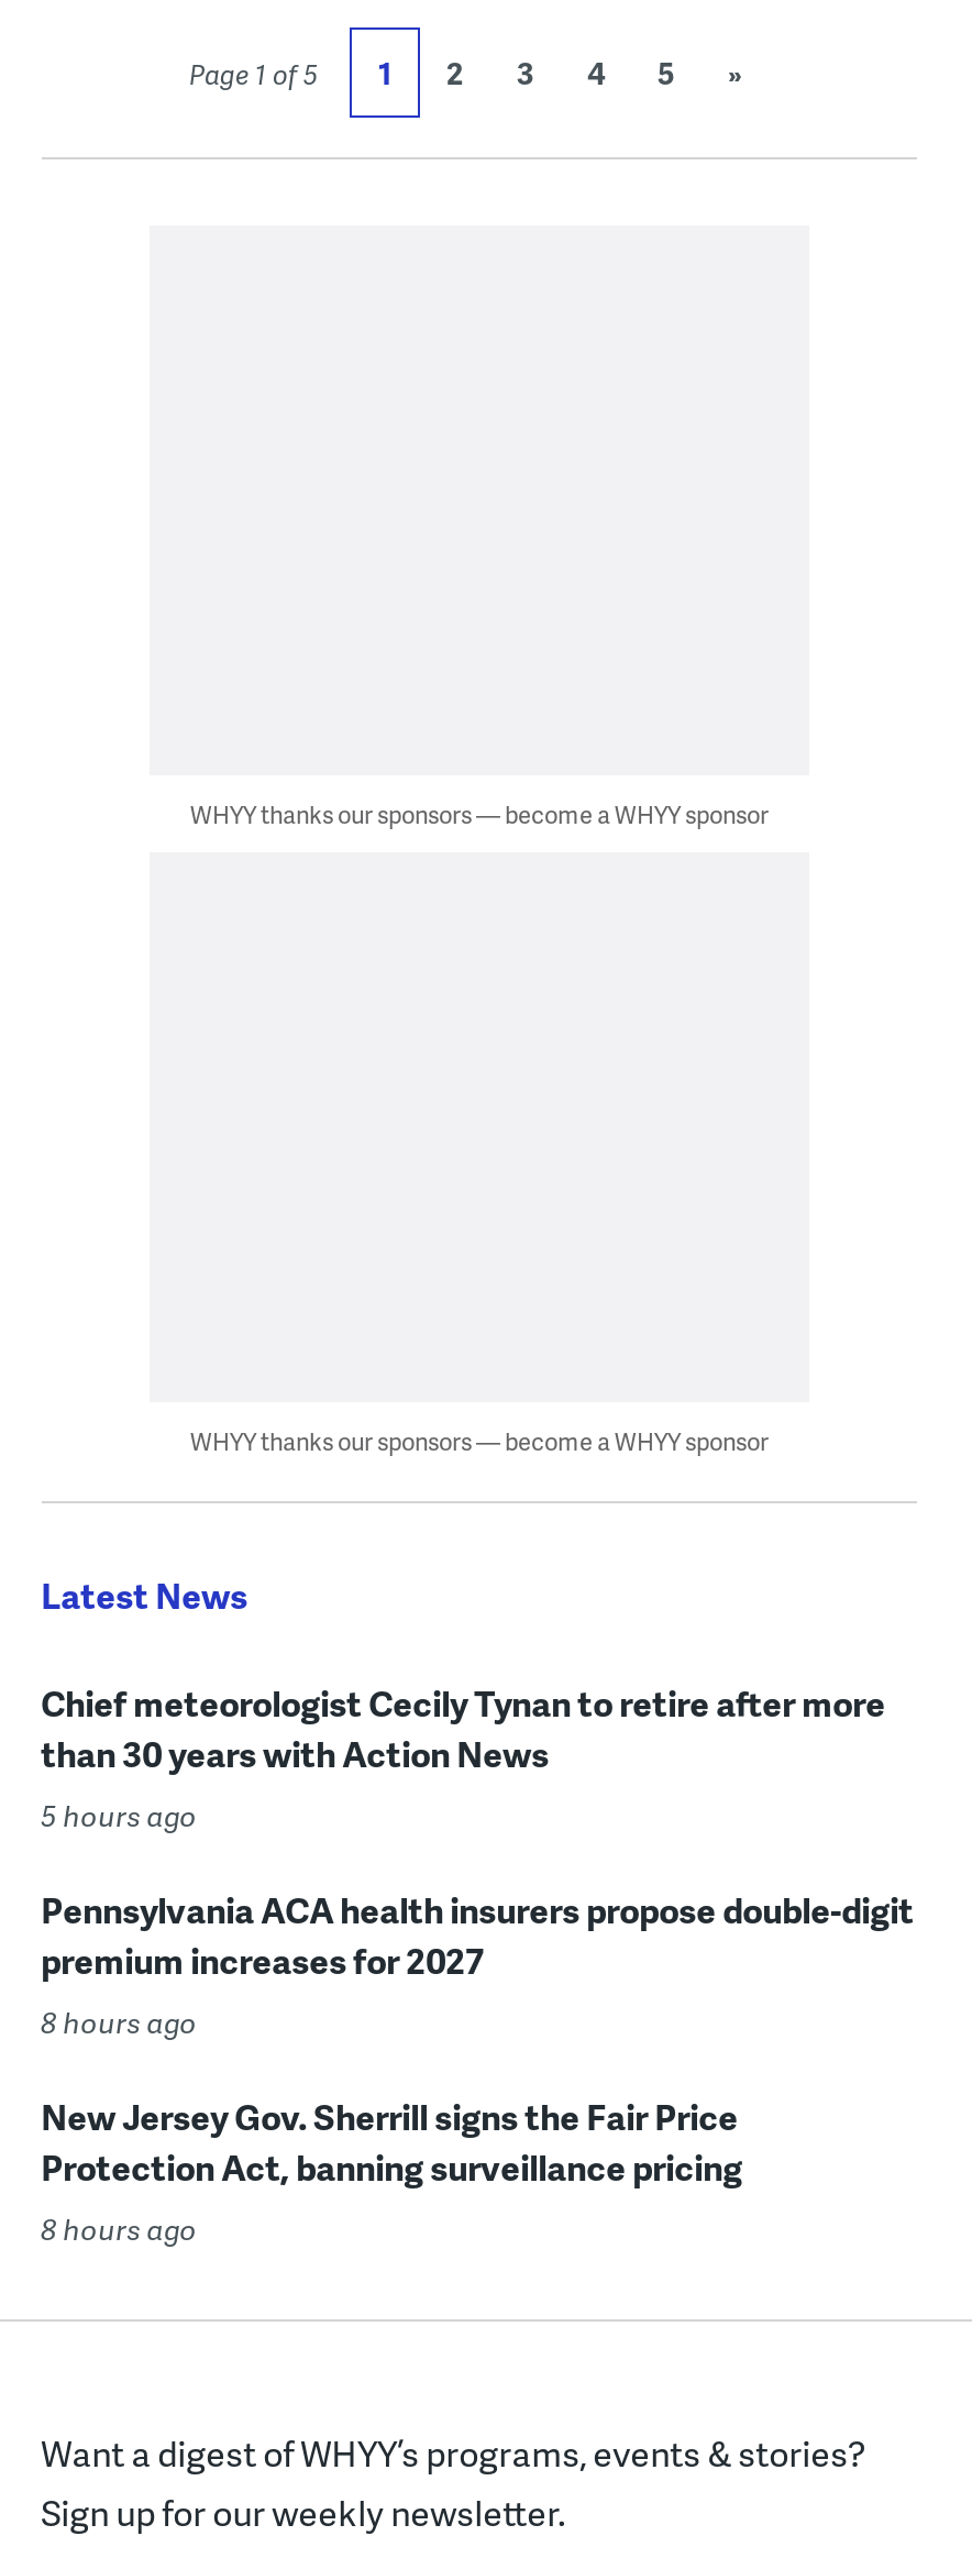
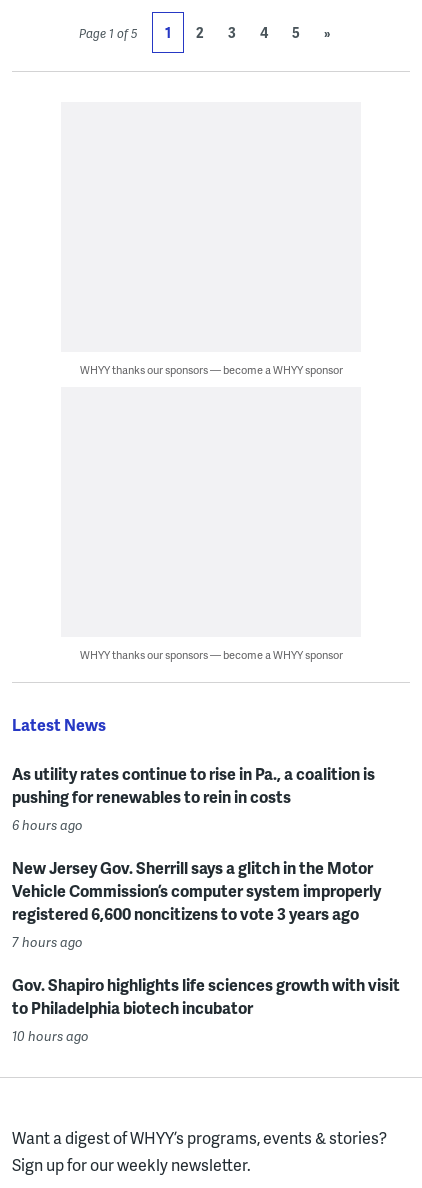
[41,1677,885,1835] Chief meteorologist Cecily Tynan to retire after more | than 30 years with Action News | 5 hours ago -> [12,762,375,834] As utility rates continue to rise in Pa., a coalition is | pushing for renewables to rein in costs | 6 hours ago
[41,1884,914,2042] Pennsylvania ACA health insurers propose double-digit | premium increases for 2027 | 8 hours ago -> [12,856,381,951] New Jersey Gov. Sherrill says a glitch in the Motor | Vehicle Commission’s computer system improperly | registered 6,600 noncitizens to vote 3 years ago | 7 hours ago
[41,2091,742,2249] New Jersey Gov. Sherrill signs the Fair Price | Protection Act, banning surveillance pricing | 8 hours ago -> [12,973,400,1045] Gov. Shapiro highlights life sciences growth with visit | to Philadelphia biotech incubator | 10 hours ago

